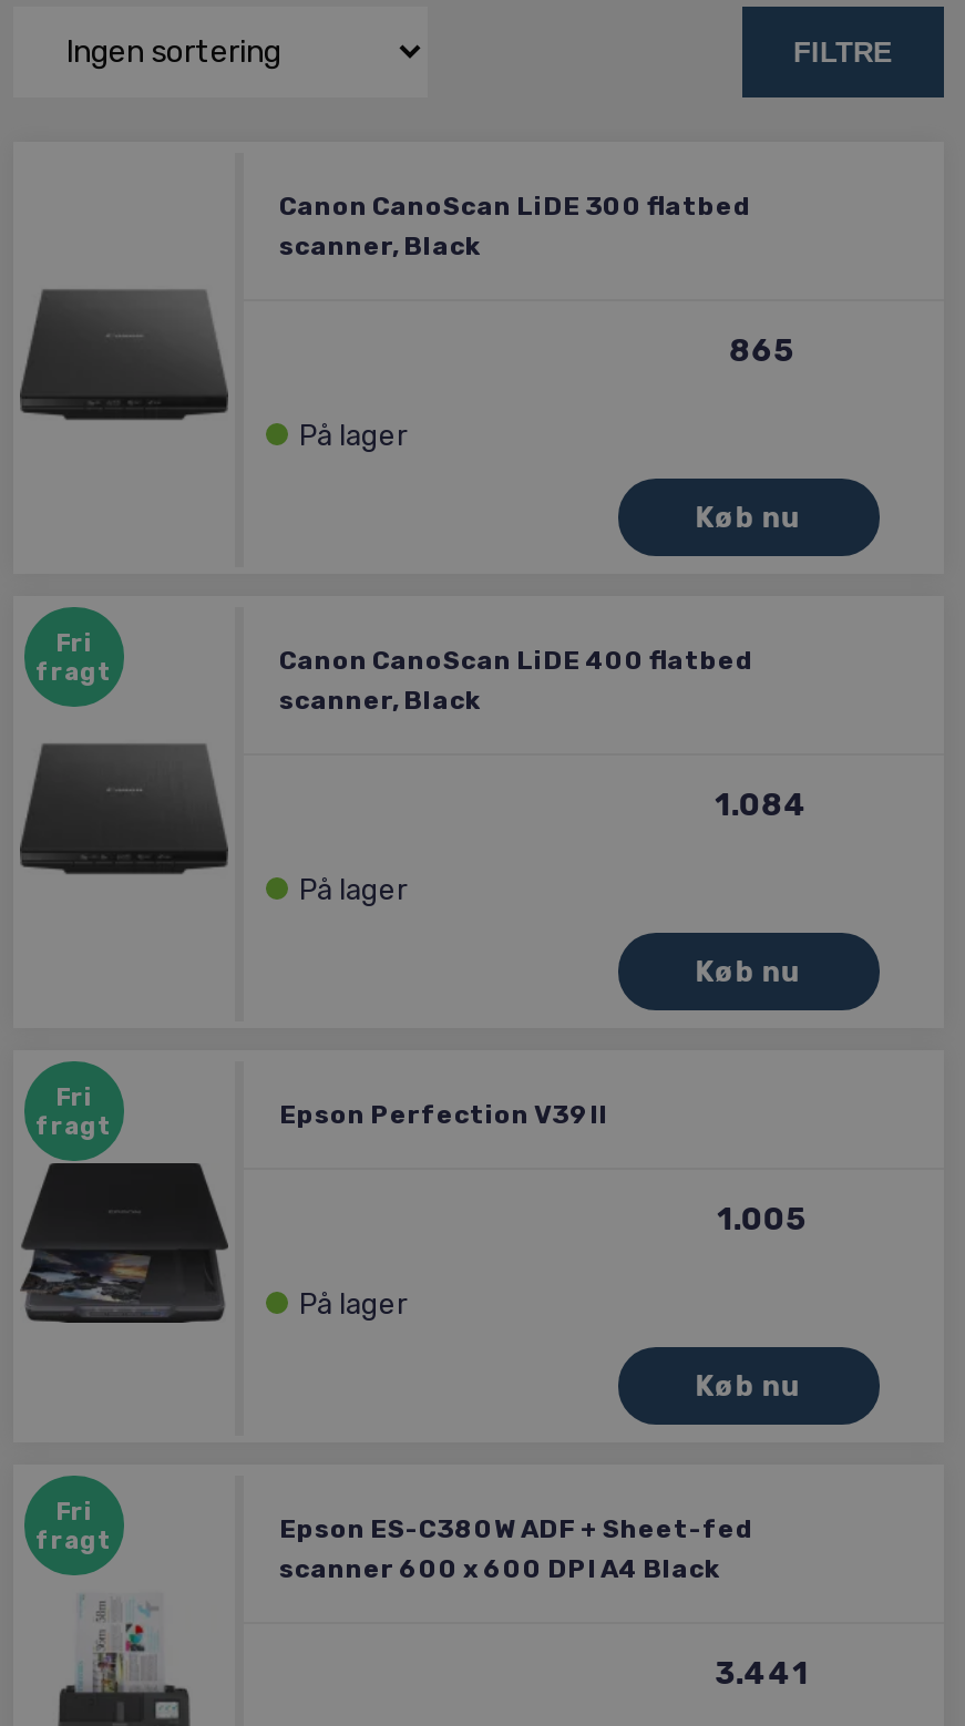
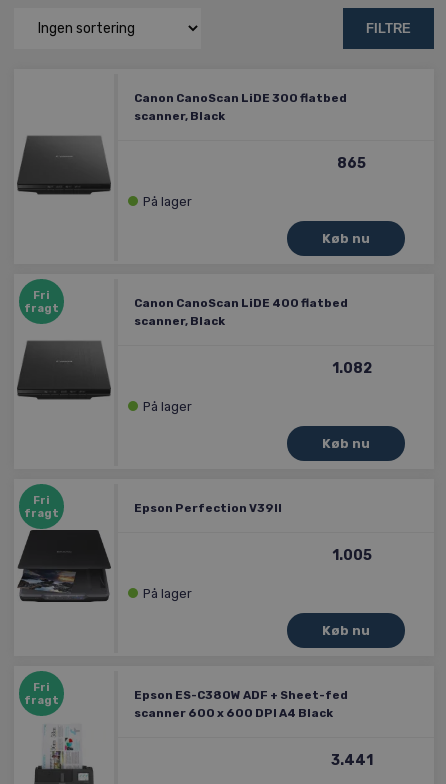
[715,787,808,824] 1.084 -> [332,360,372,377] 1.082

